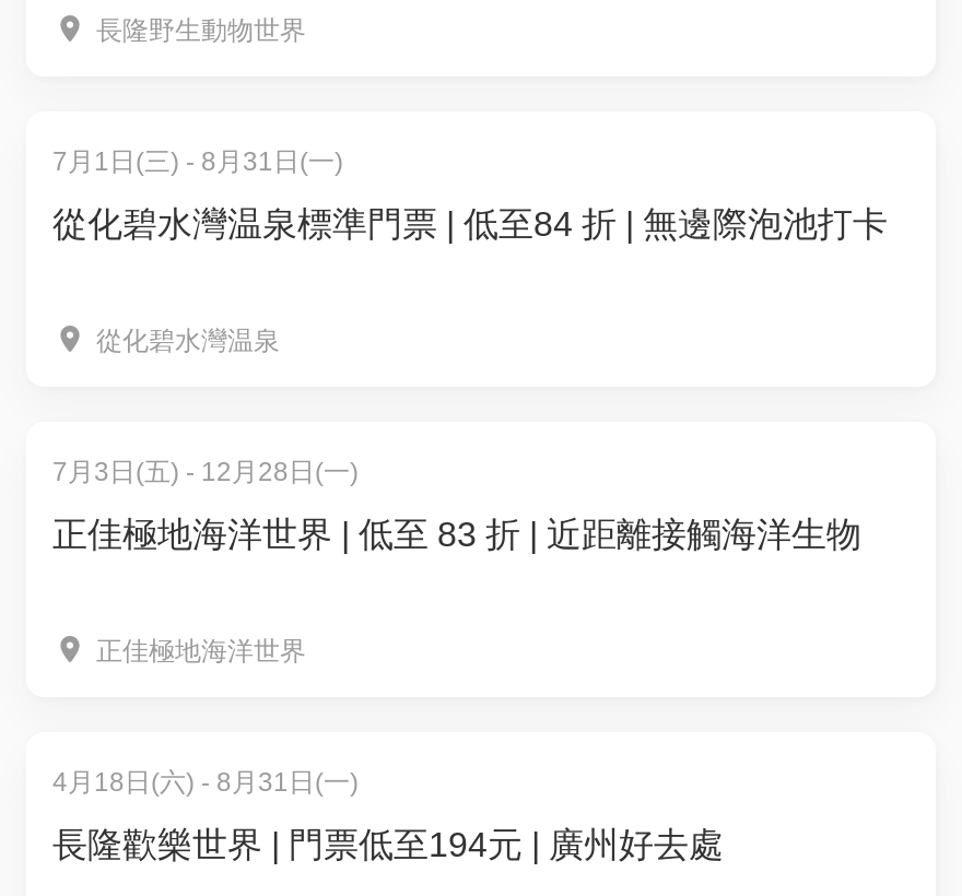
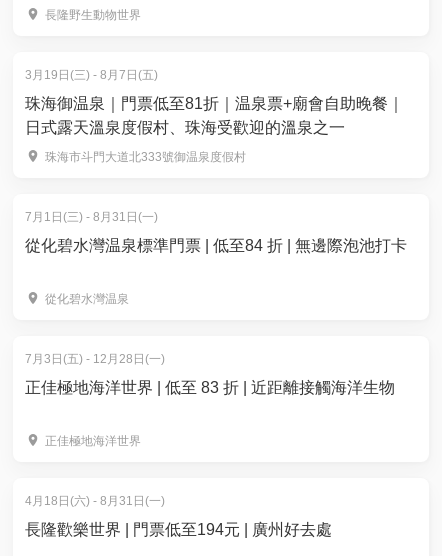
none -> [25,68,404,164] 3月19日(三) - 8月7日(五) | 珠海御温泉｜門票低至81折｜温泉票+廟會自助晚餐｜ | 日式露天溫泉度假村、珠海受歡迎的溫泉之一 | 珠海市斗門大道北333號御温泉度假村

